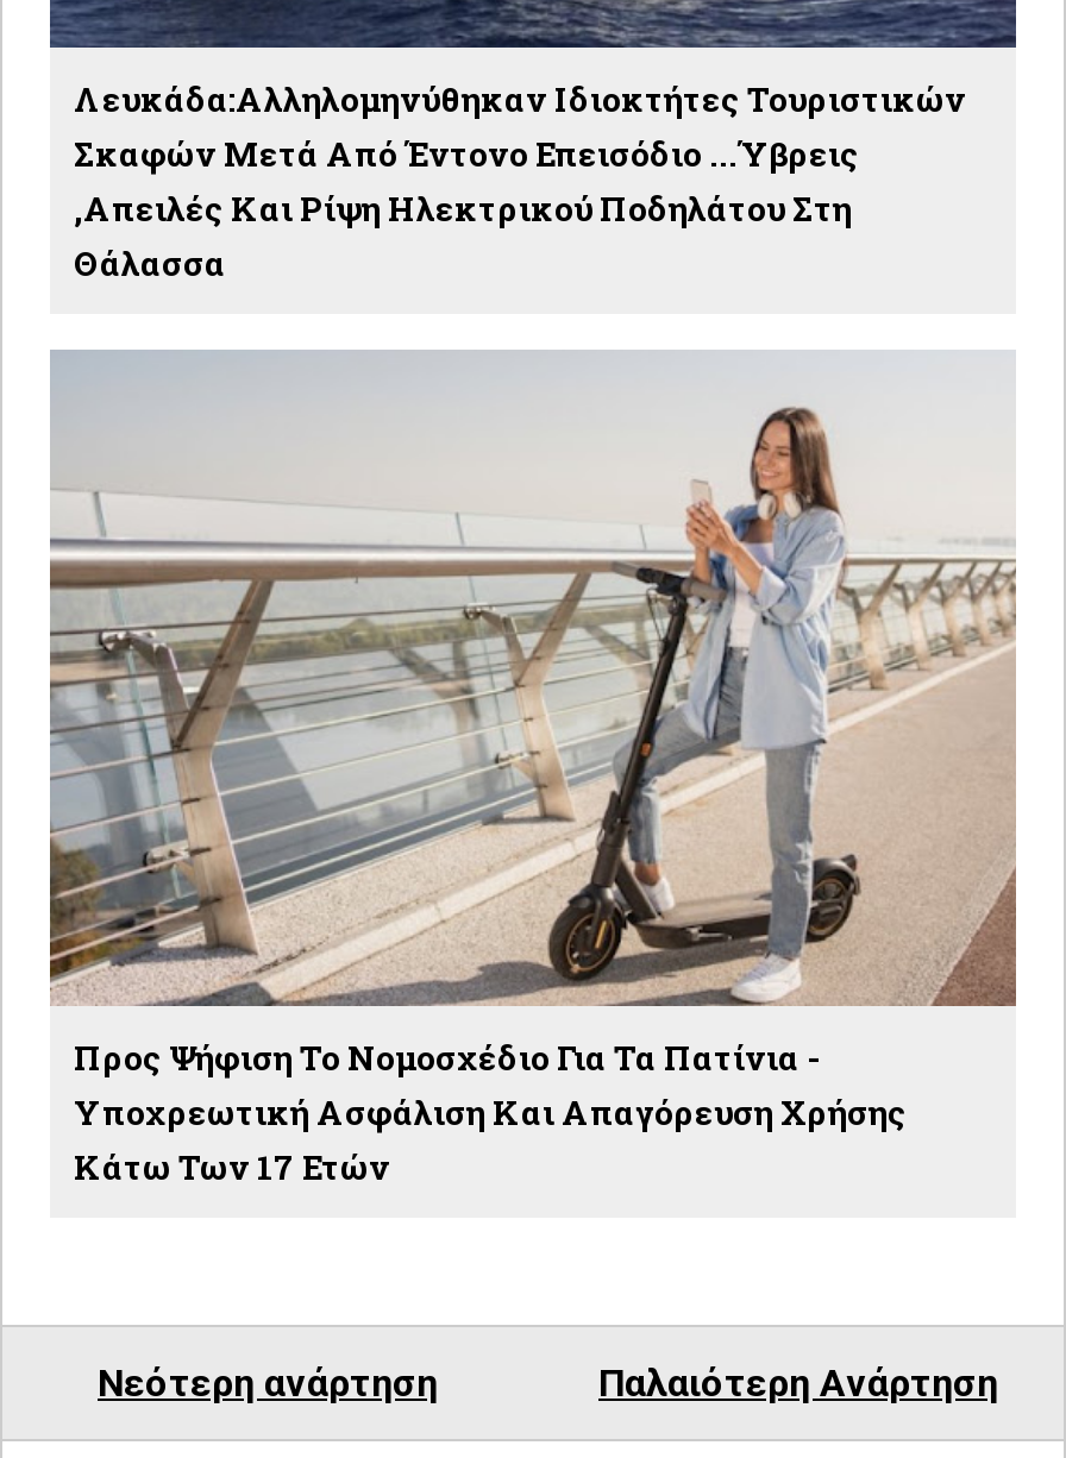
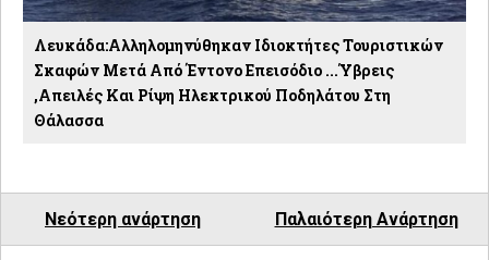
[48,350,1018,1188] [image] | Προς Ψήφιση Το Νομοσχέδιο Για Τα Πατίνια - | Υποχρεωτική Ασφάλιση Και Απαγόρευση Χρήσης | Κάτω Των 17 Ετών -> none

